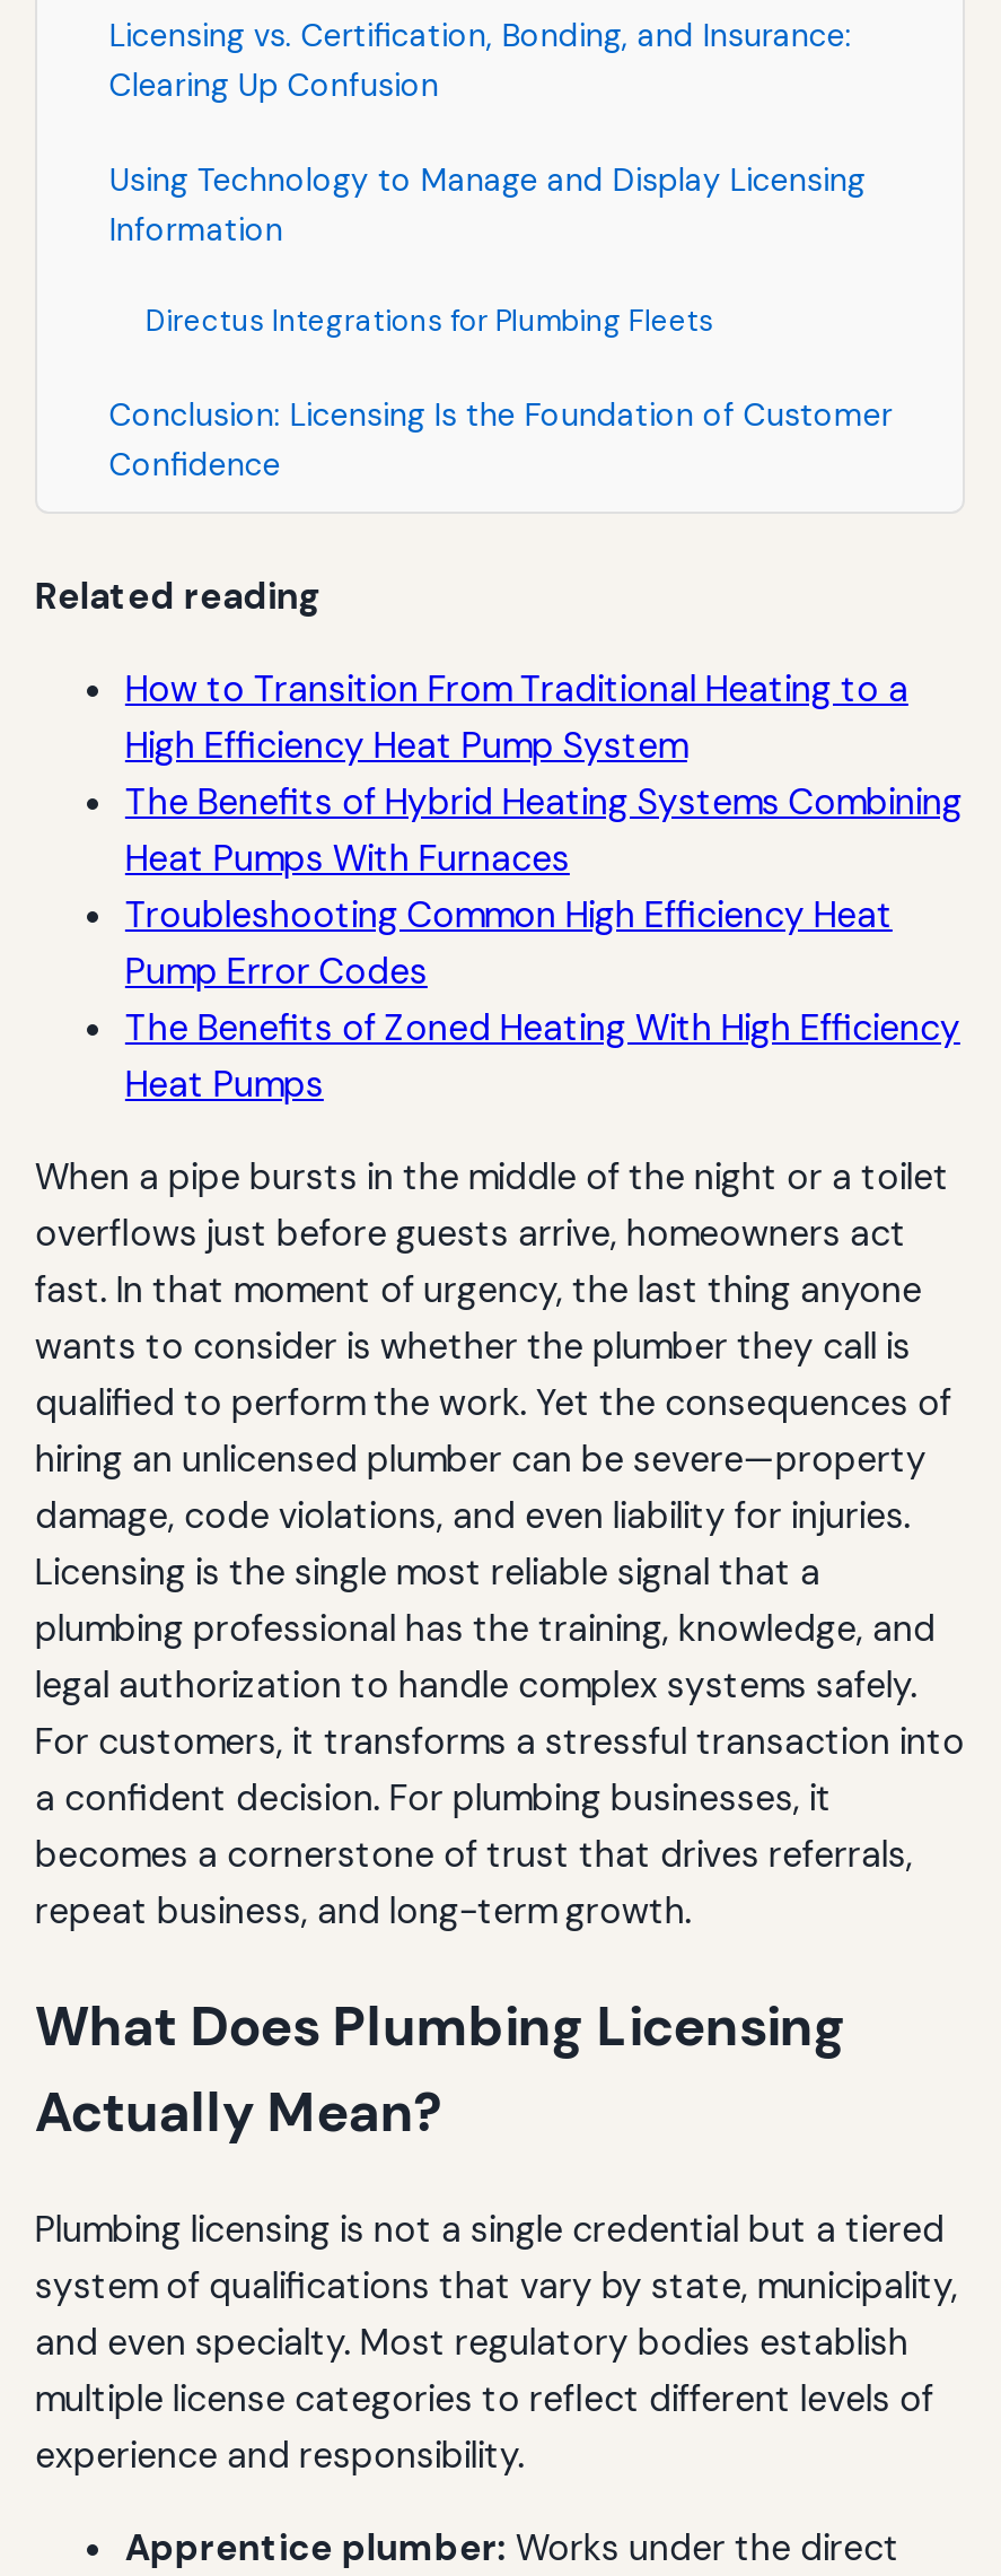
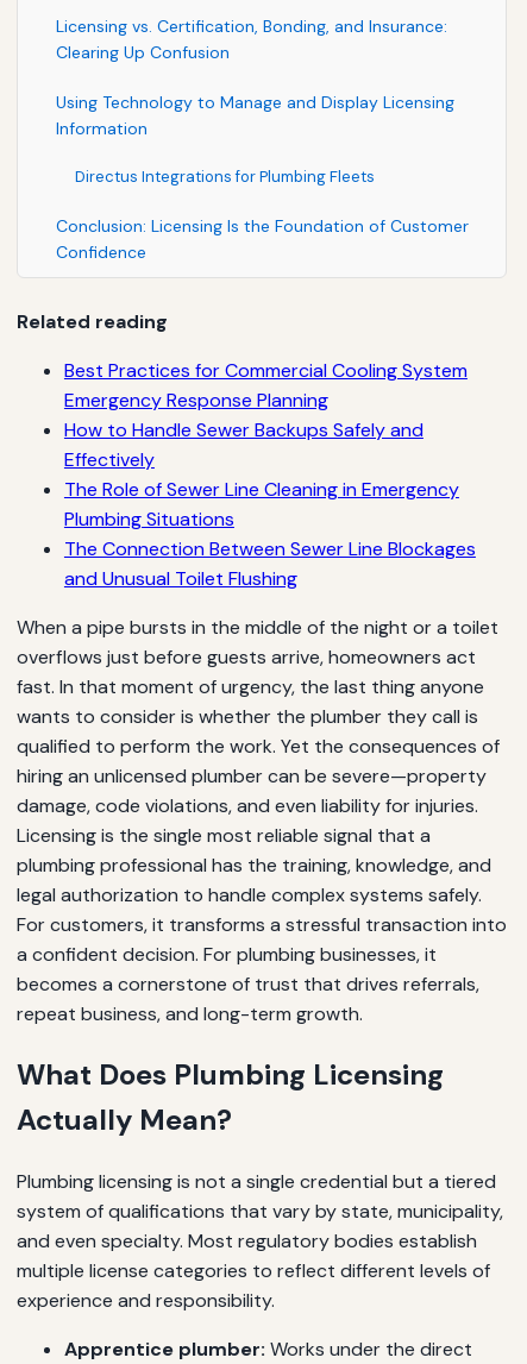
[125,664,962,1107] How to Transition From Traditional Heating to a | High Efficiency Heat Pump System | The Benefits of Hybrid Heating Systems Combining | Heat Pumps With Furnaces | Troubleshooting Common High Efficiency Heat | Pump Error Codes | The Benefits of Zoned Heating With High Efficiency | Heat Pumps -> [64,358,476,591] Best Practices for Commercial Cooling System | Emergency Response Planning | How to Handle Sewer Backups Safely and | Effectively | The Role of Sewer Line Cleaning in Emergency | Plumbing Situations | The Connection Between Sewer Line Blockages | and Unusual Toilet Flushing

